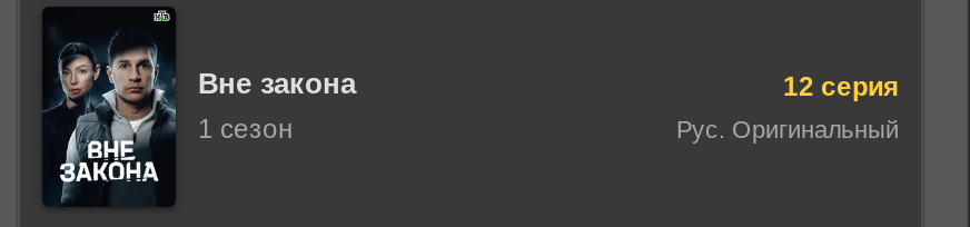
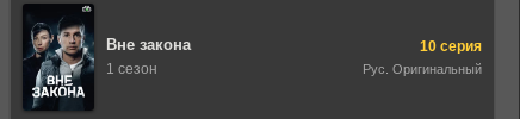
[783,71,899,102] 12 серия -> [420,38,482,55] 10 серия

